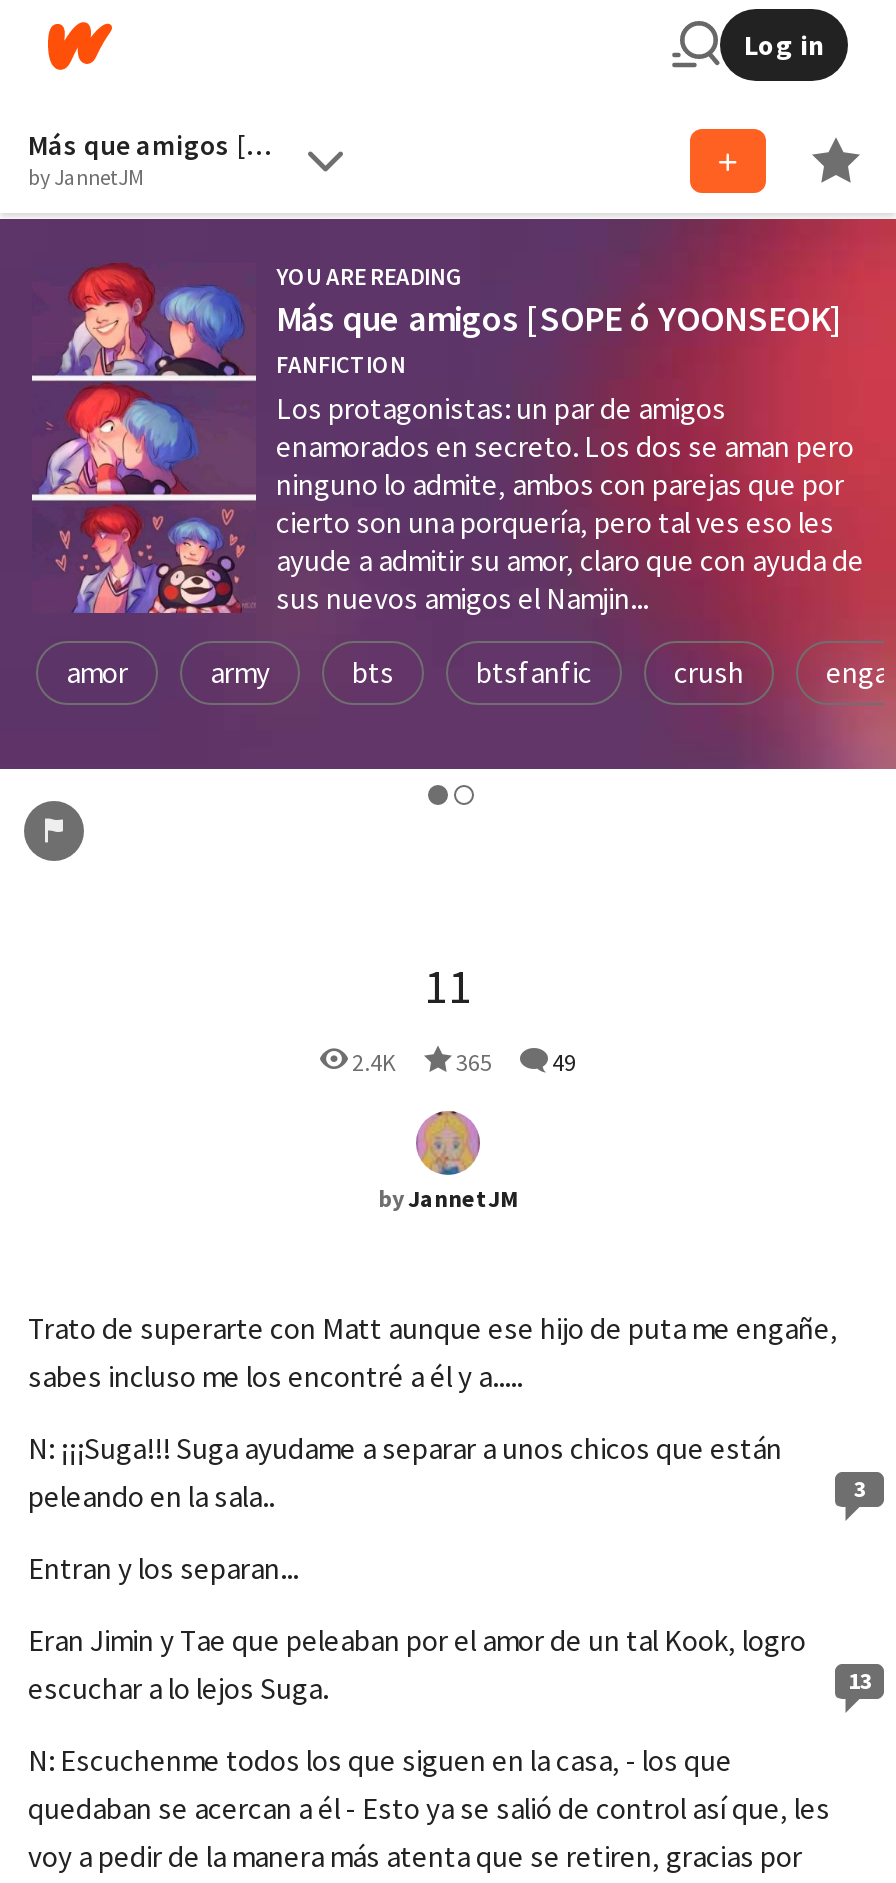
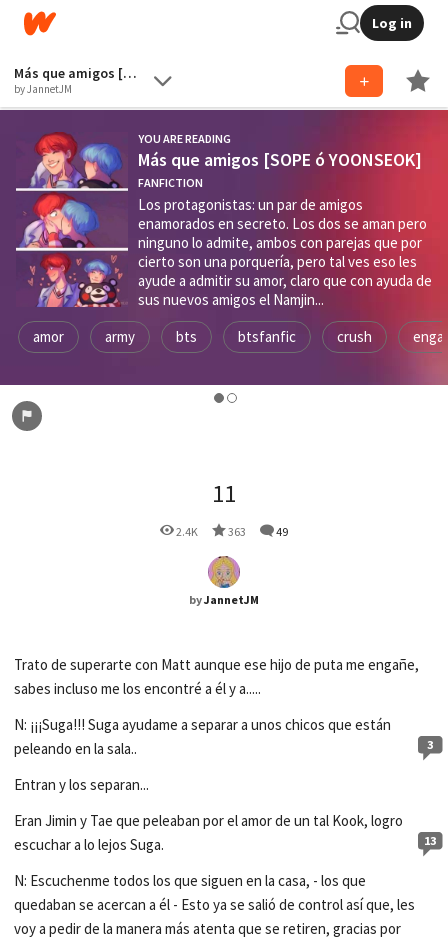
[348,1047,576,1077] 2.4K 365 49 -> [174,524,288,539] 2.4K 363 49

